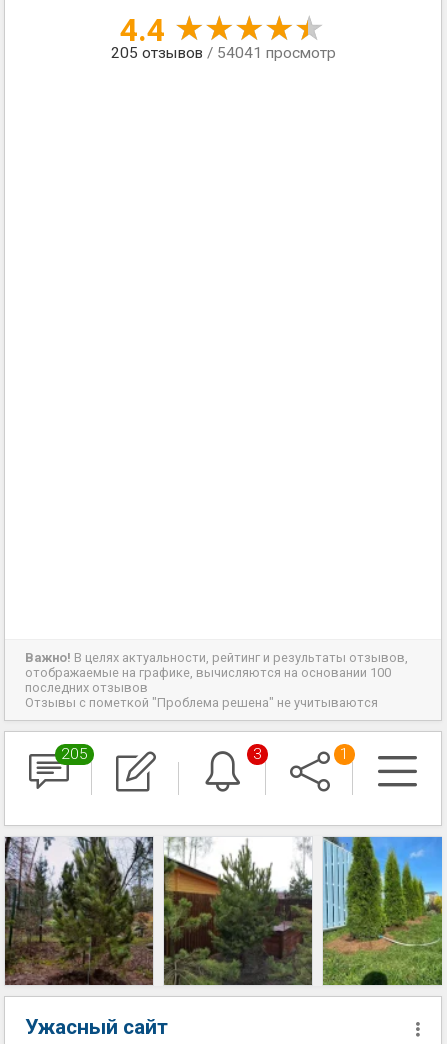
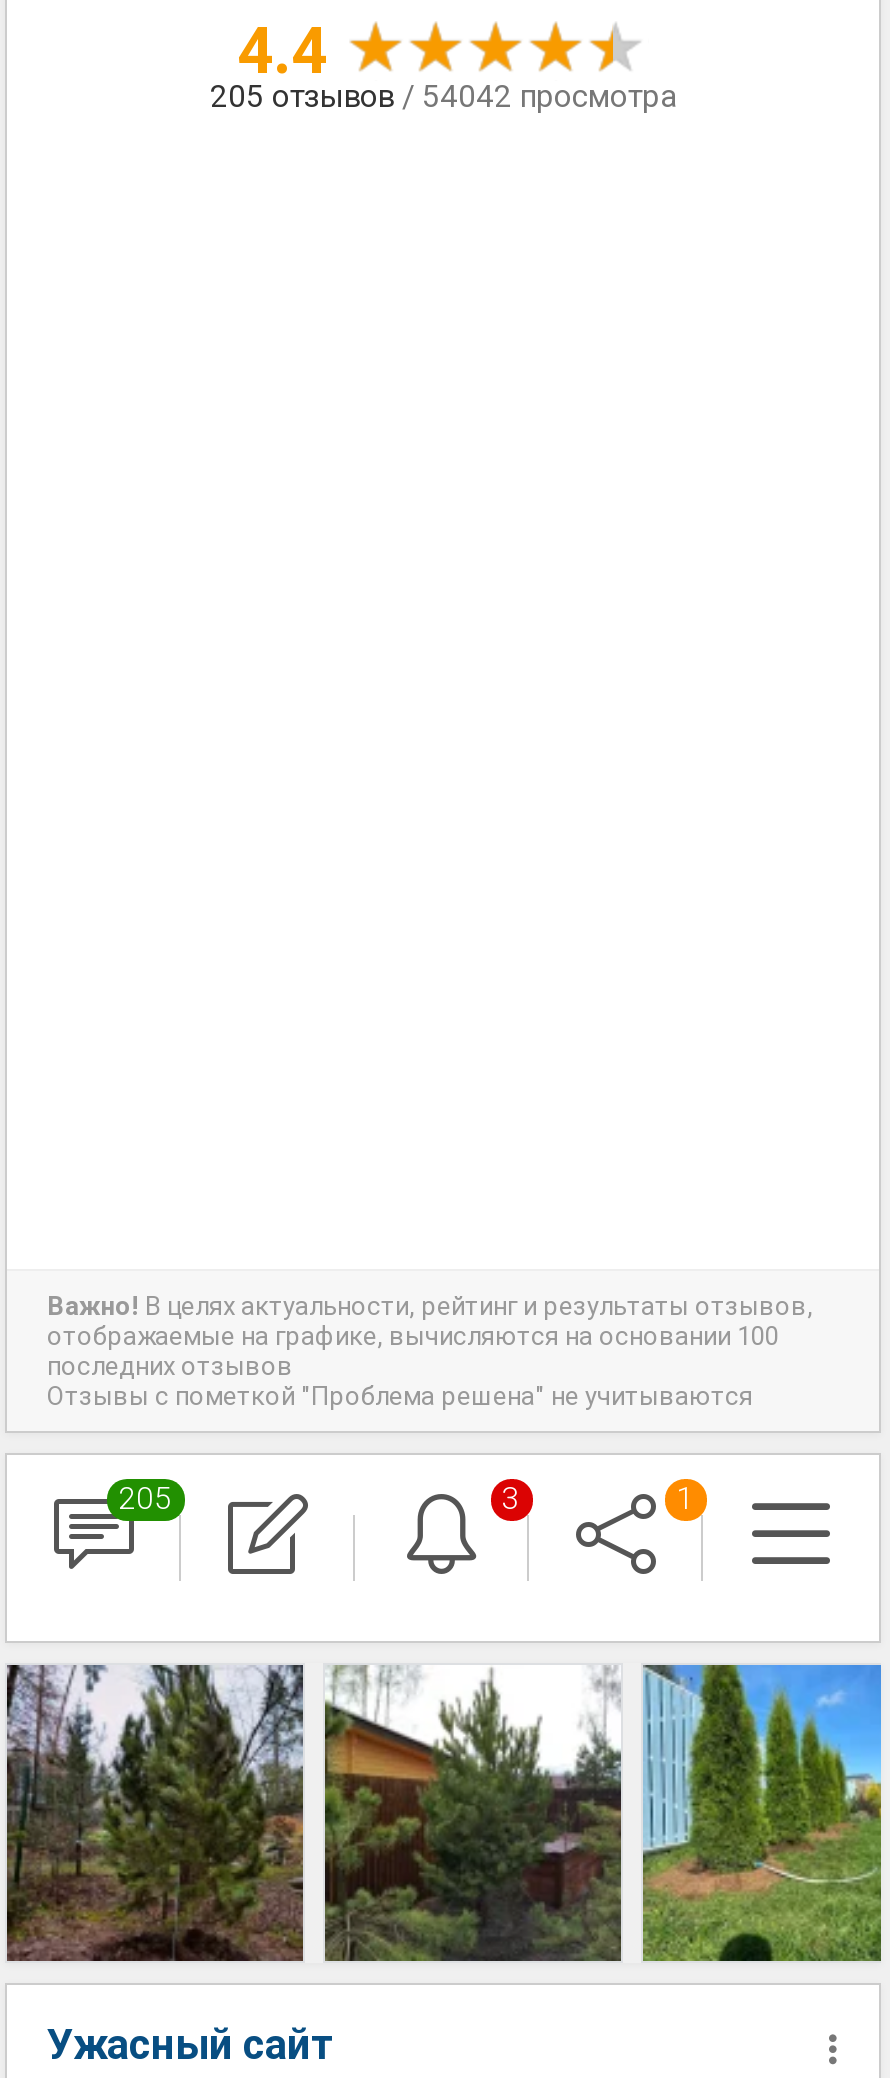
[110,44,335,62] 205 отзывов / 54041 просмотр -> [210,79,676,115] 205 отзывов / 54042 просмотра

